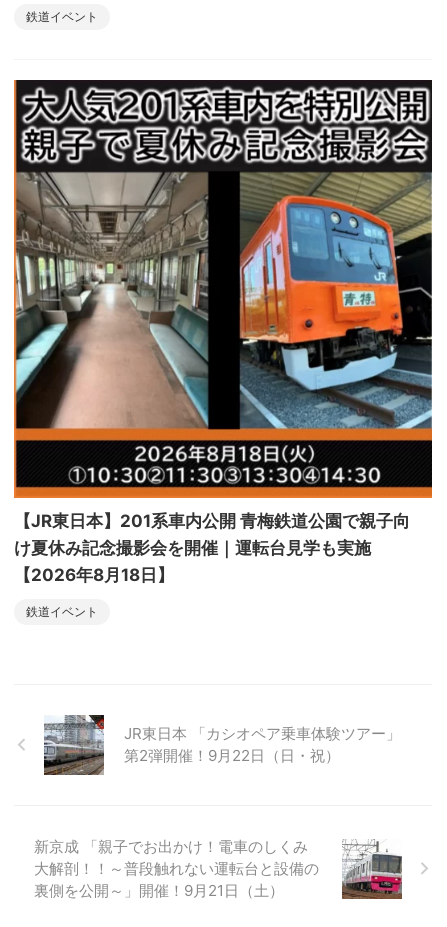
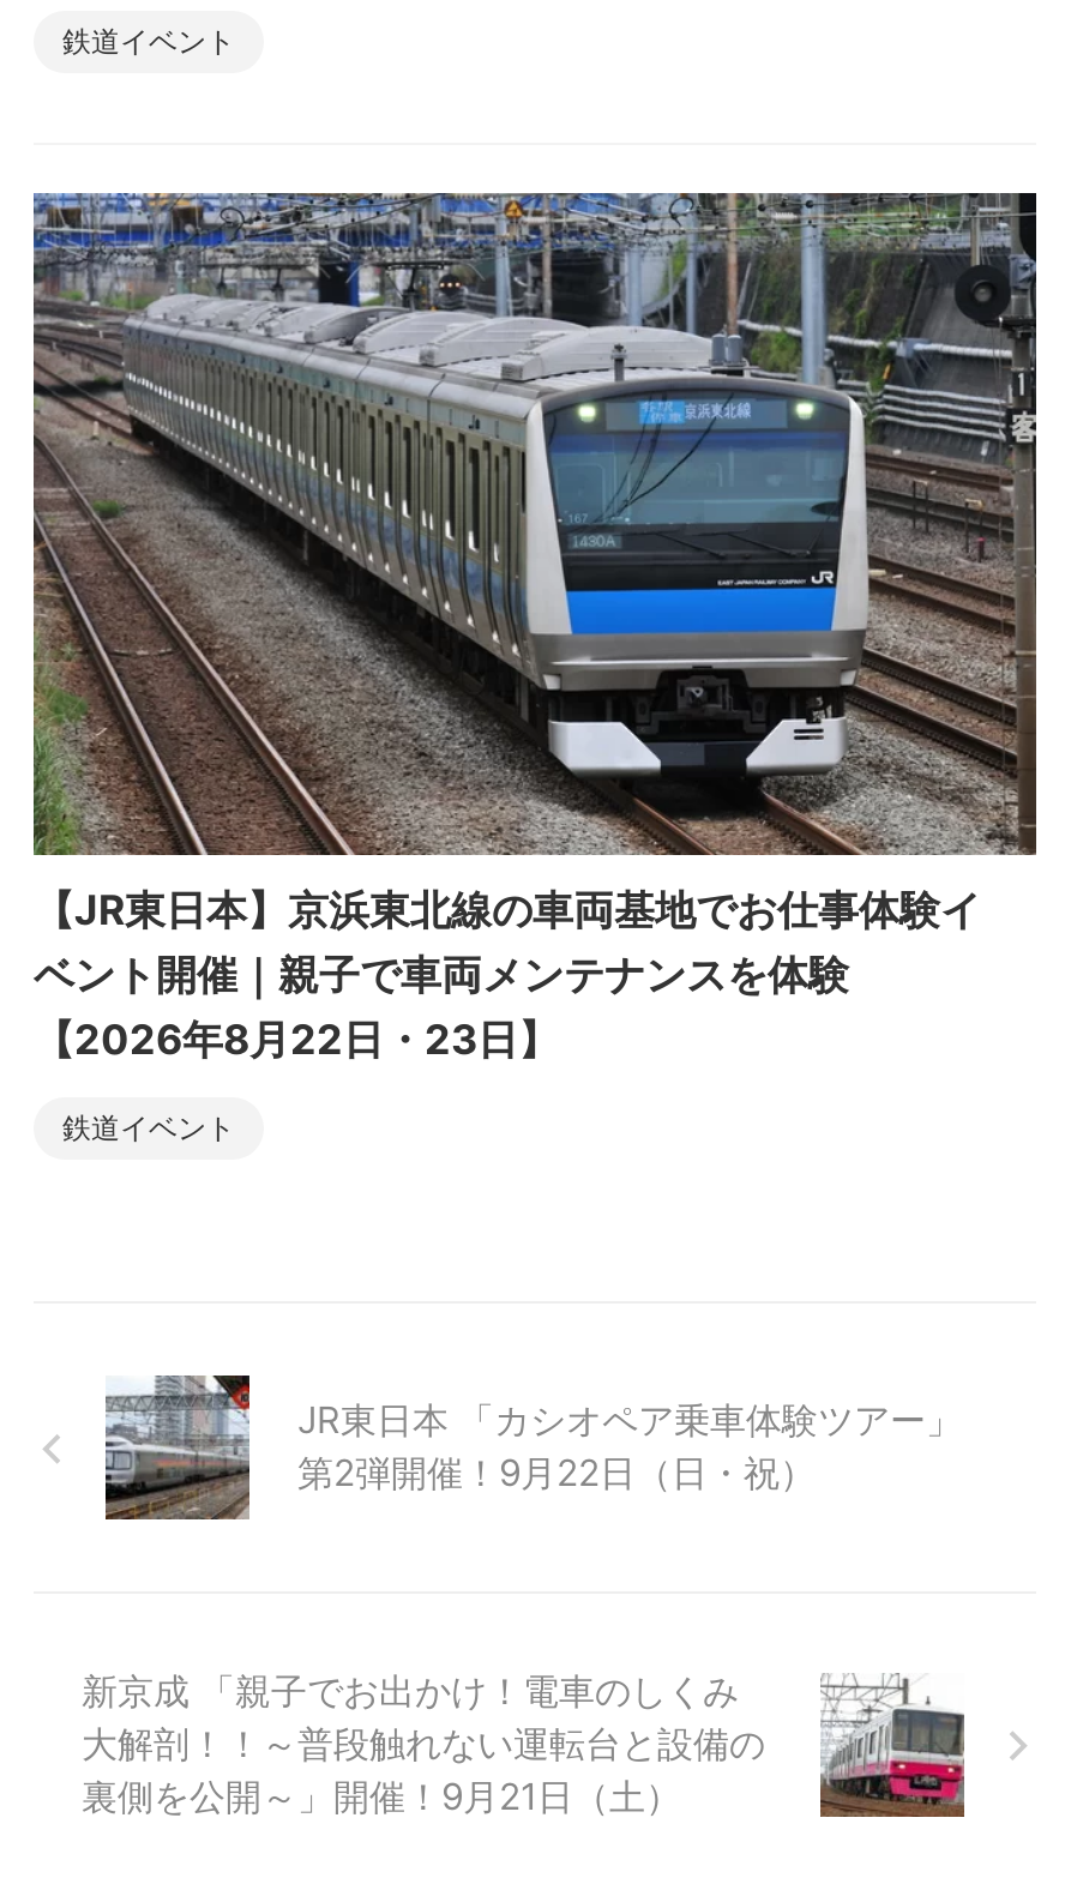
[13,79,433,585] [image] | 【JR東日本】201系車内公開 青梅鉄道公園で親子向 | け夏休み記念撮影会を開催｜運転台見学も実施 | 【2026年8月18日】 -> [31,192,1036,1064] [image] | 【JR東日本】京浜東北線の車両基地でお仕事体験イ | ベント開催｜親子で車両メンテナンスを体験 | 【2026年8月22日・23日】

